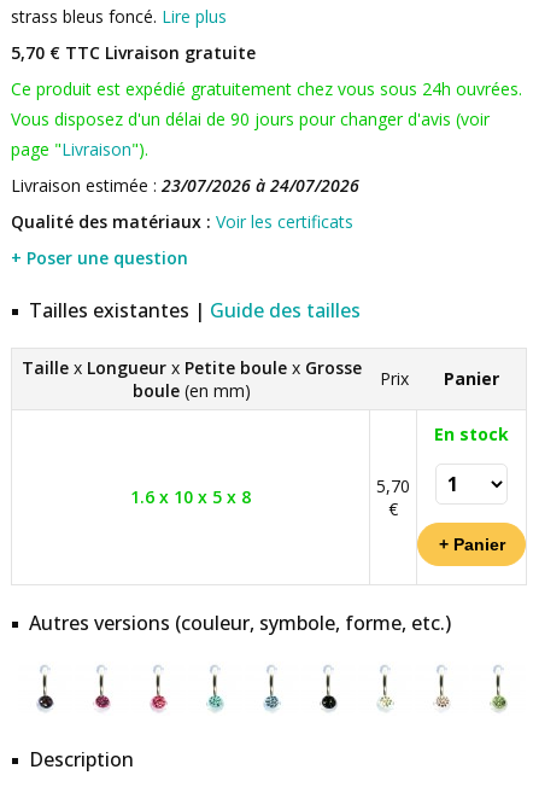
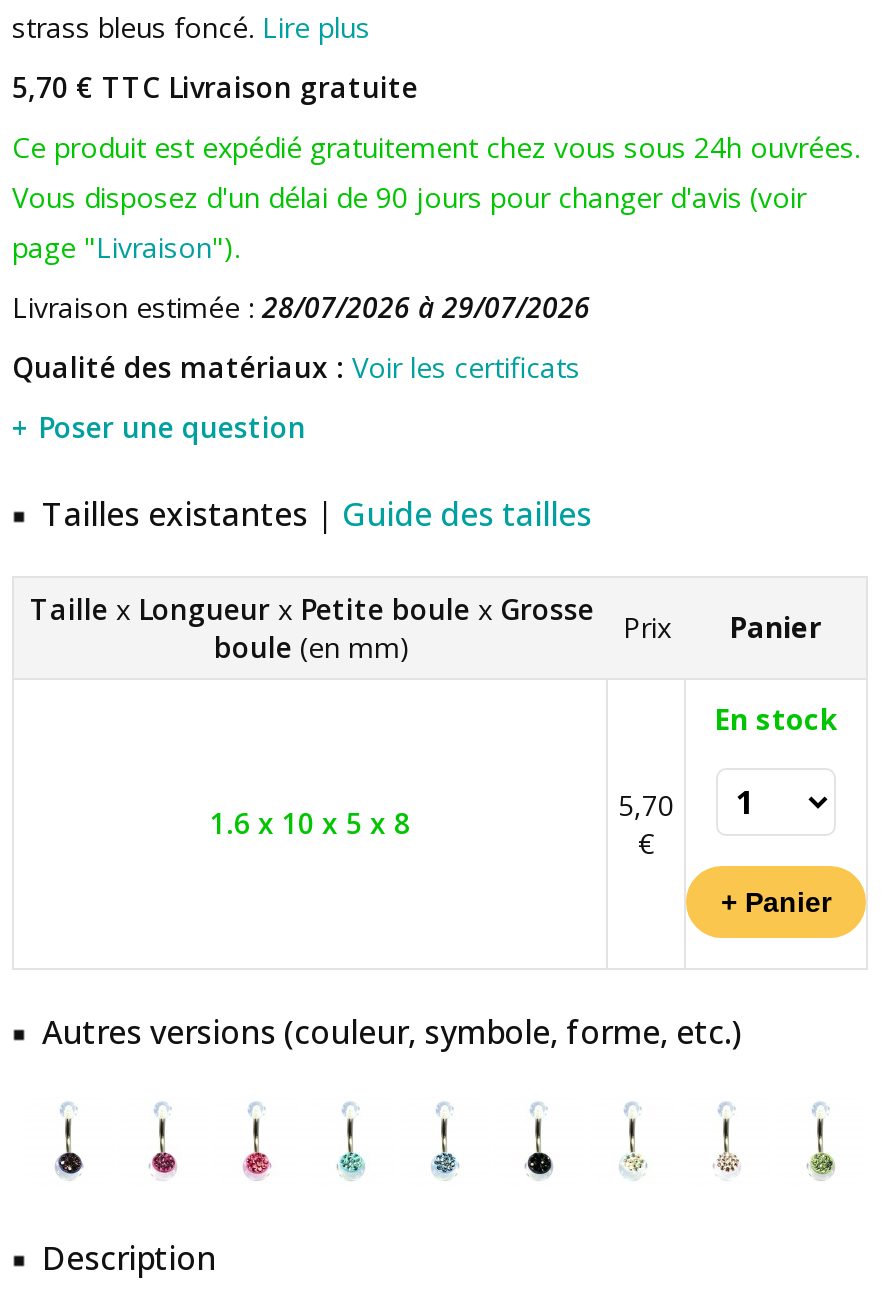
[11,174,359,197] Livraison estimée : 23/07/2026 à 24/07/2026 -> [12,288,590,326] Livraison estimée : 28/07/2026 à 29/07/2026

